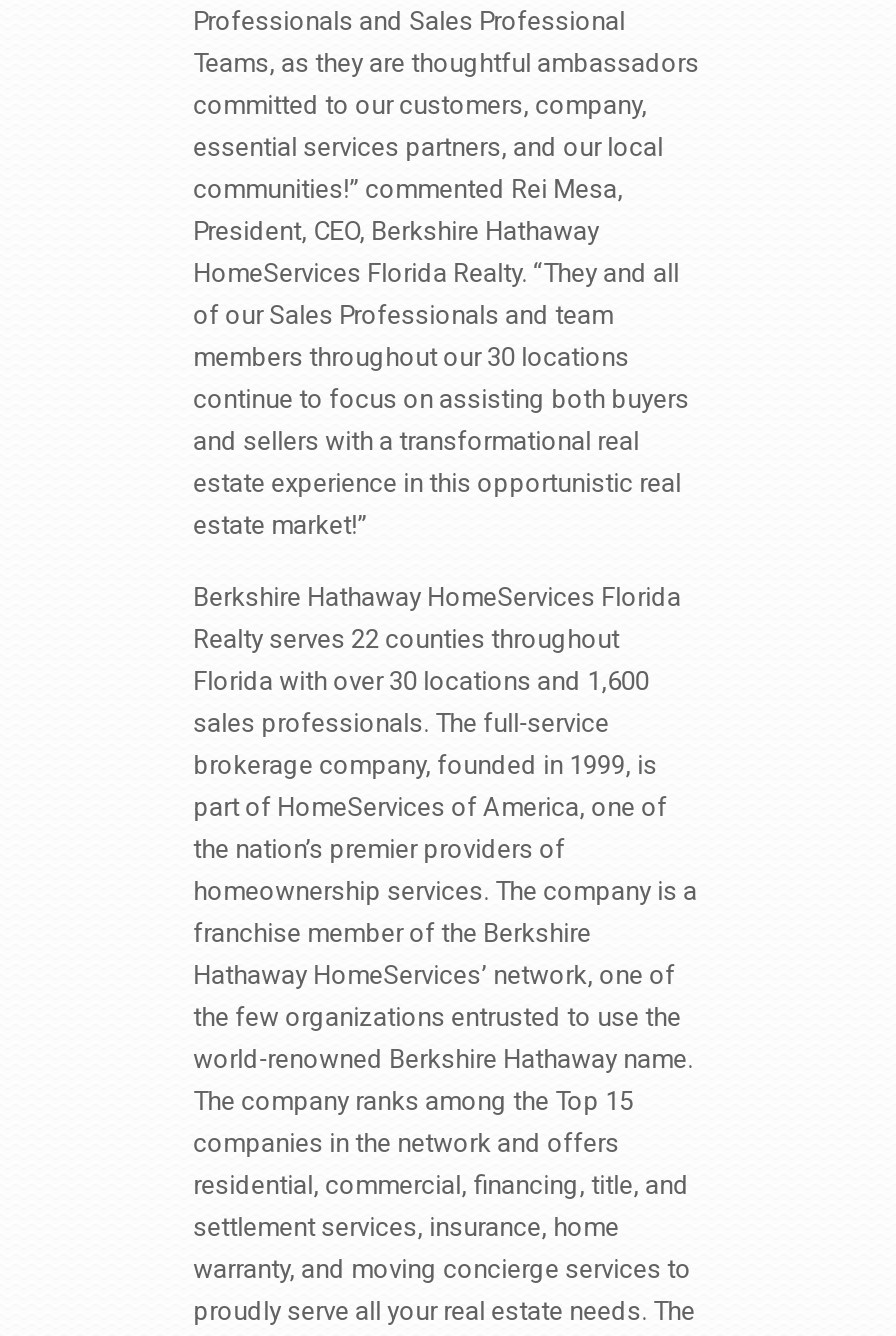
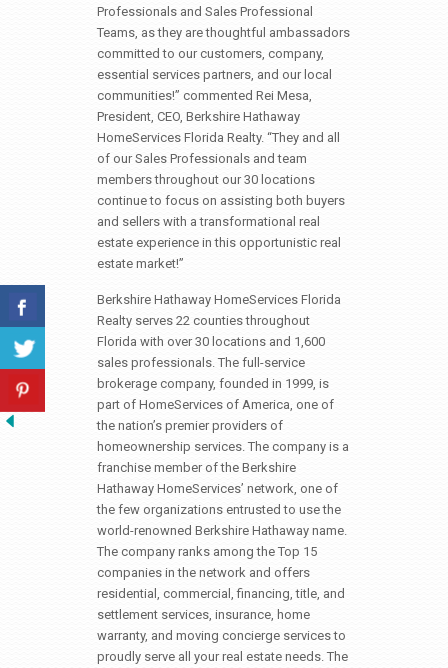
none -> [3,284,46,428] [image]

